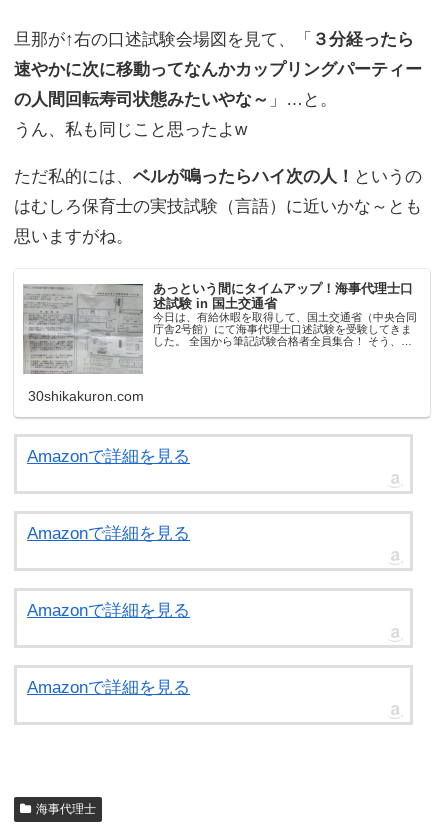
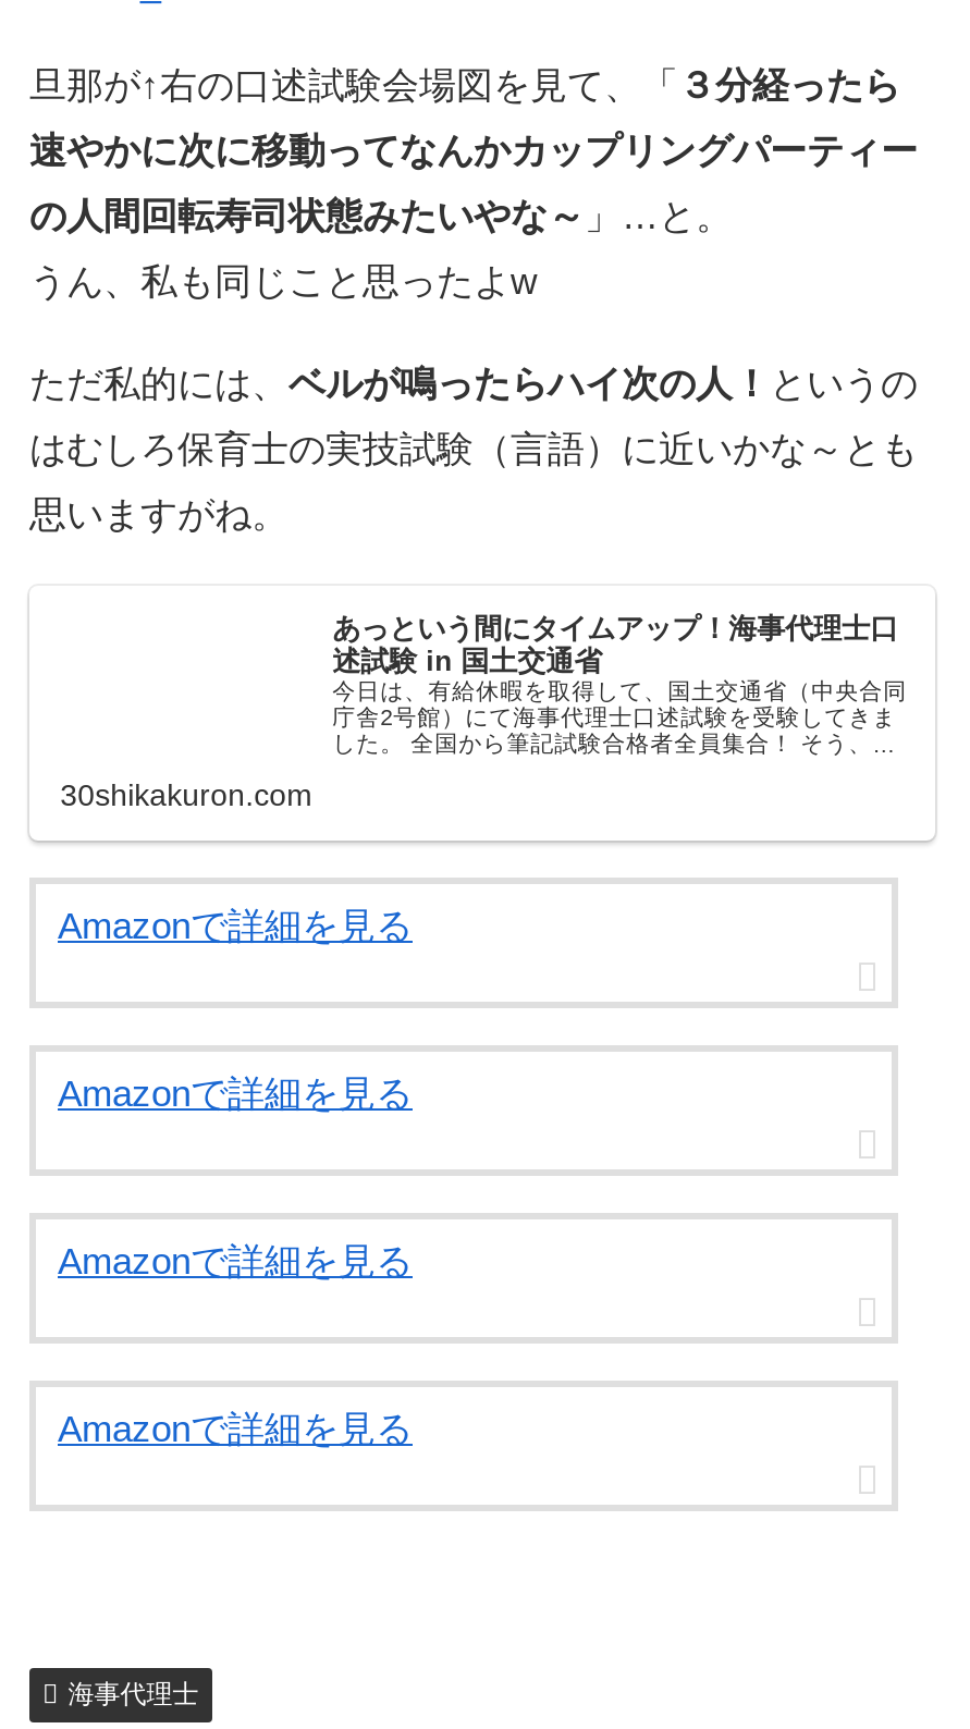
[22,283,144,375] [image] -> none

